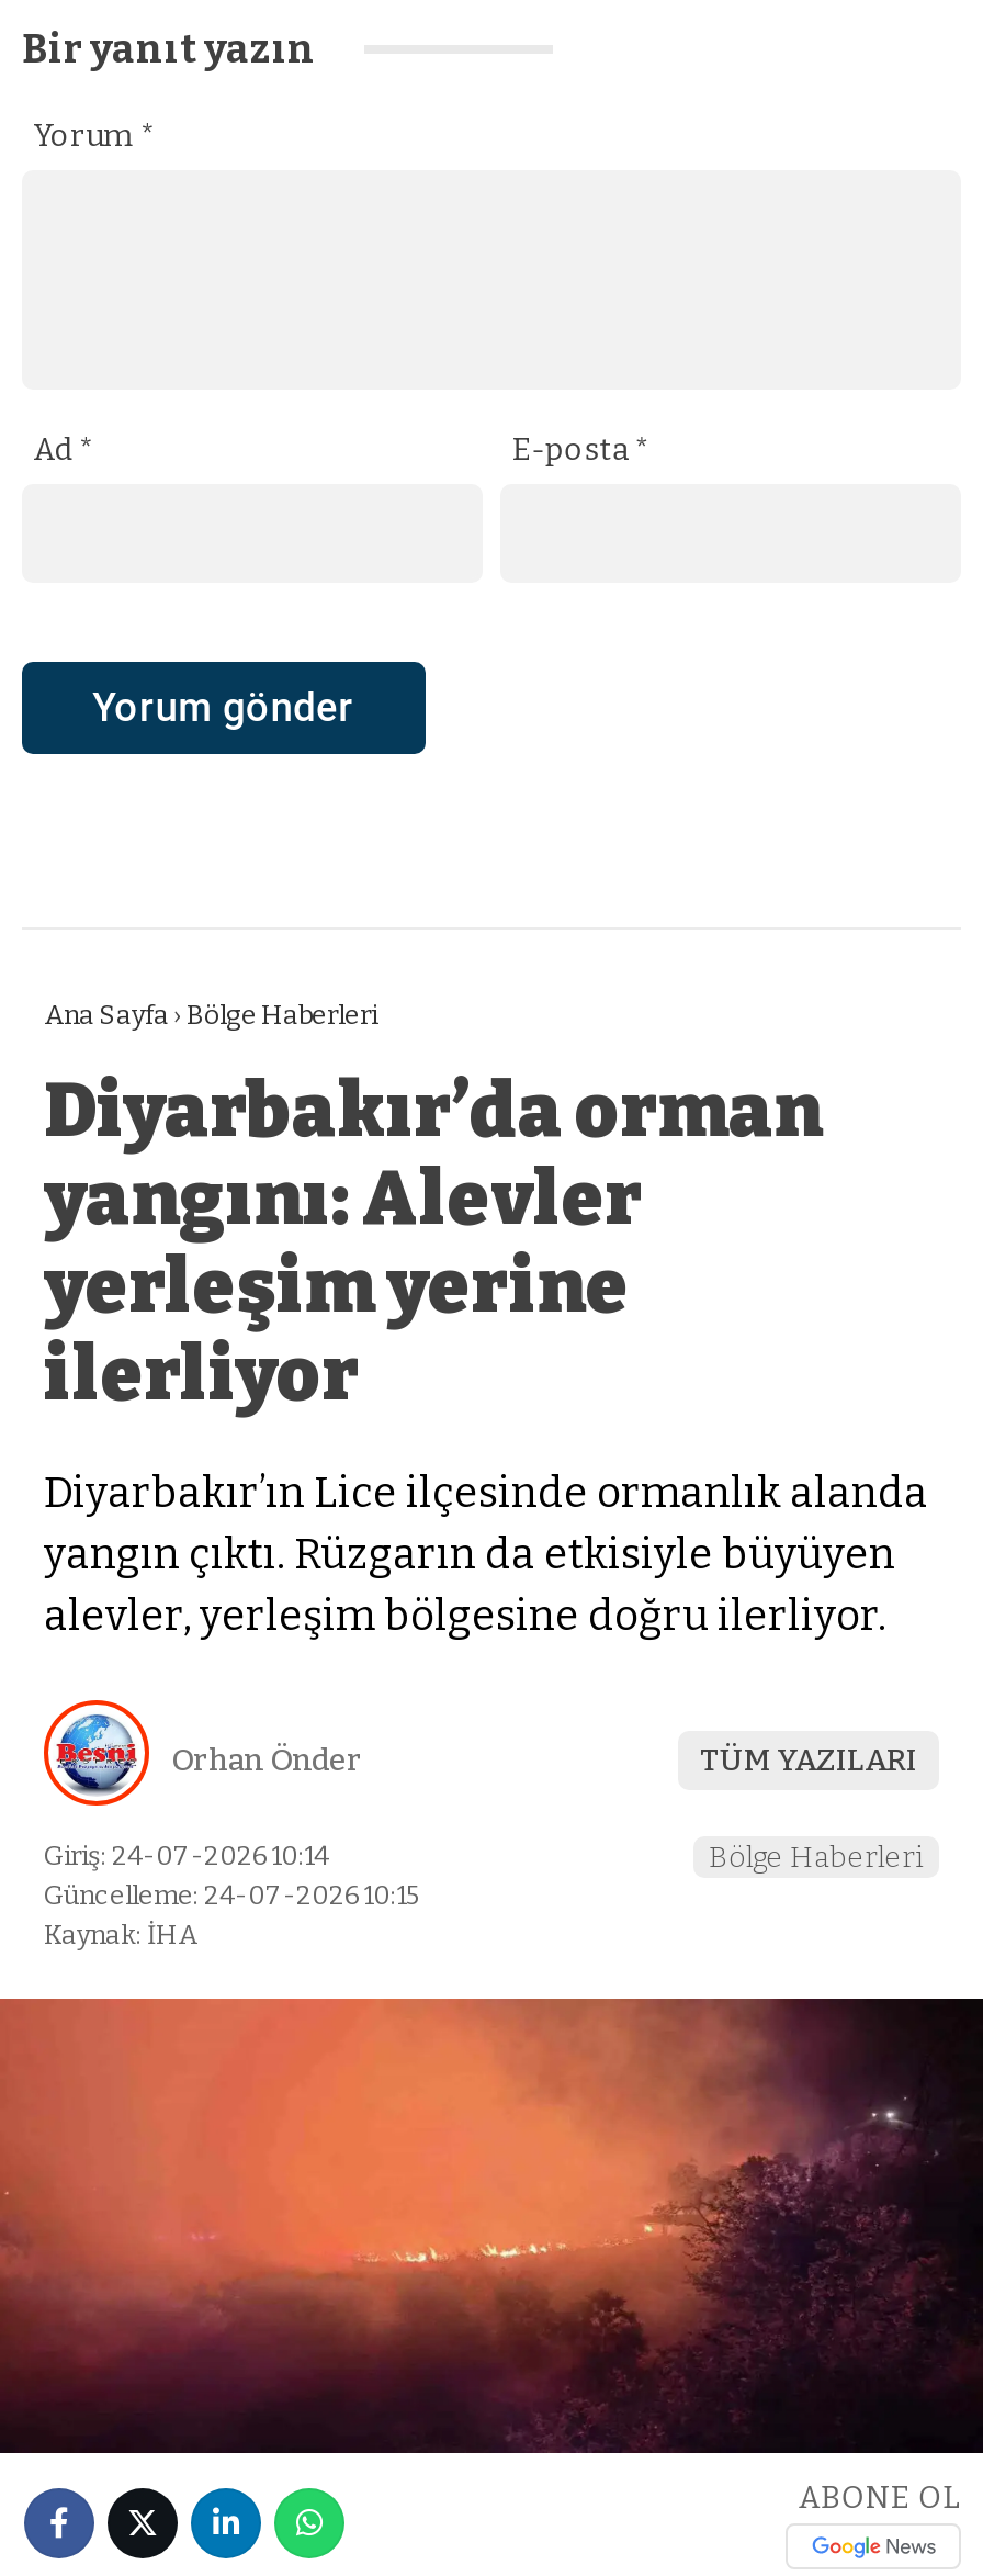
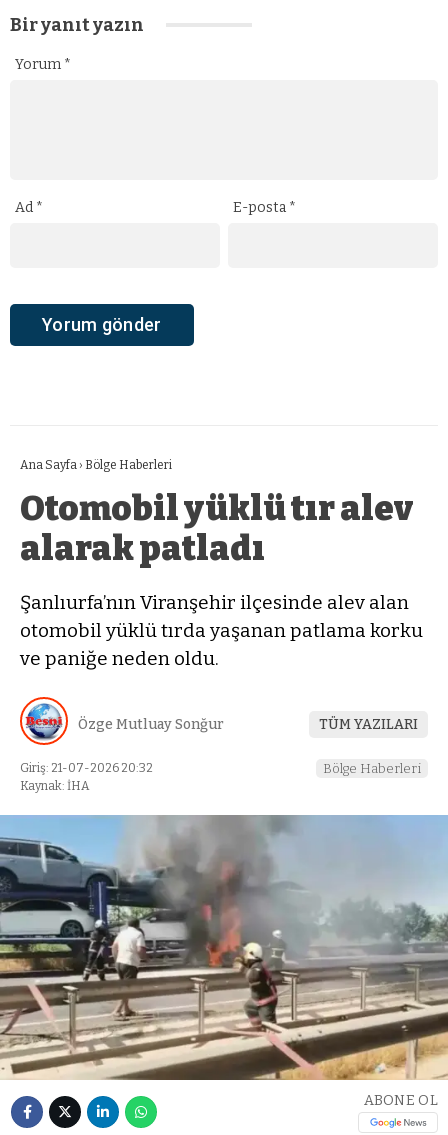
[44,1065,823,1418] Diyarbakır’da orman | yangını: Alevler | yerleşim yerine | ilerliyor -> [20,487,413,568] Otomobil yüklü tır alev | alarak patladı
[44,1466,928,1640] Diyarbakır’ın Lice ilçesinde ormanlık alanda | yangın çıktı. Rüzgarın da etkisiyle büyüyen | alevler, yerleşim bölgesine doğru ilerliyor. -> [20,590,423,669] Şanlıurfa’nın Viranşehir ilçesinde alev alan | otomobil yüklü tırda yaşanan patlama korku | ve paniğe neden oldu.
[171,1741,362,1779] Orhan Önder -> [78,716,224,733] Özge Mutluay Sonğur
moved [700,1741,917,1779] -> [319,716,418,733]: TÜM YAZILARI
[44,1841,419,1911] Giriş: 24-07-2026 10:14 | Güncelleme: 24-07-2026 10:15 -> [20,761,153,775] Giriş: 21-07-2026 20:32
moved [709,1841,924,1874] -> [323,761,421,776]: Bölge Haberleri
moved [44,1920,197,1951] -> [20,779,90,793]: Kaynak: İHA
[7,1996,976,2455] [image] -> [3,814,445,1081] [image]

